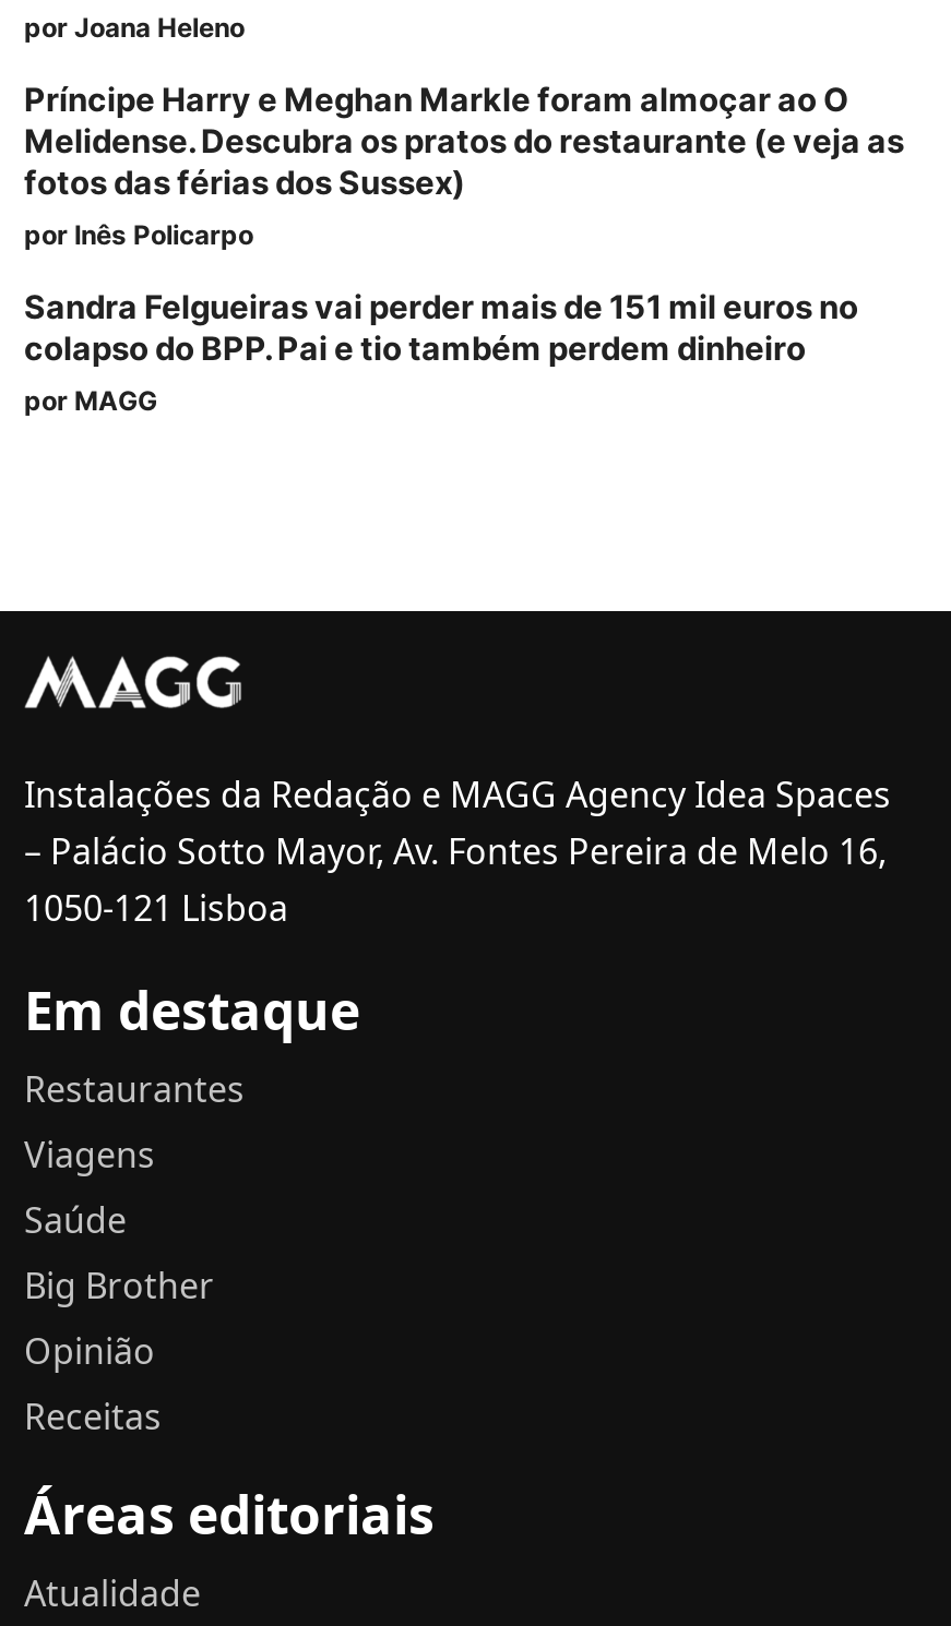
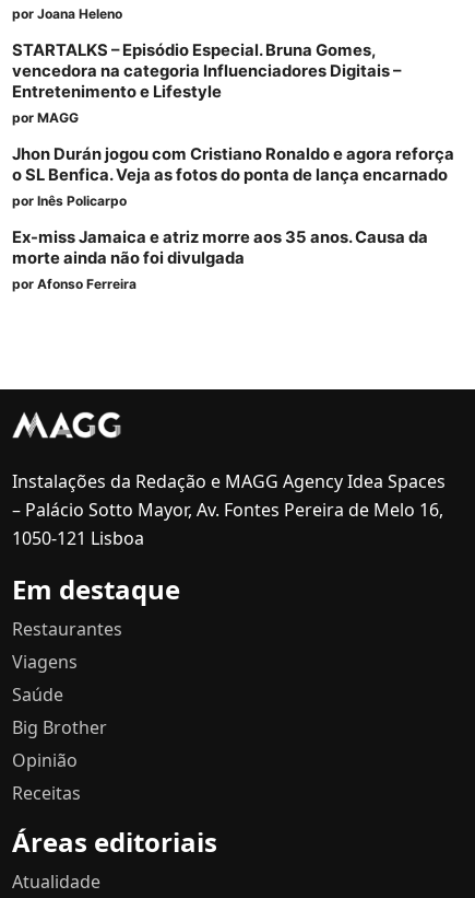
[24,80,904,368] Príncipe Harry e Meghan Markle foram almoçar ao O | Melidense. Descubra os pratos do restaurante (e veja as | fotos das férias dos Sussex) | Sandra Felgueiras vai perder mais de 151 mil euros no | colapso do BPP. Pai e tio também perdem dinheiro -> [12,40,401,101] STARTALKS – Episódio Especial. Bruna Gomes, | vencedora na categoria Influenciadores Digitais – | Entretenimento e Lifestyle
moved [24,218,253,250] -> [12,192,127,209]: por Inês Policarpo
moved [24,383,157,416] -> [12,109,79,125]: por MAGG
none -> [12,144,454,292] Jhon Durán jogou com Cristiano Ronaldo e agora reforça | o SL Benfica. Veja as fotos do ponta de lança encarnado | Ex-miss Jamaica e atriz morre aos 35 anos. Causa da | morte ainda não foi divulgada | por Afonso Ferreira

